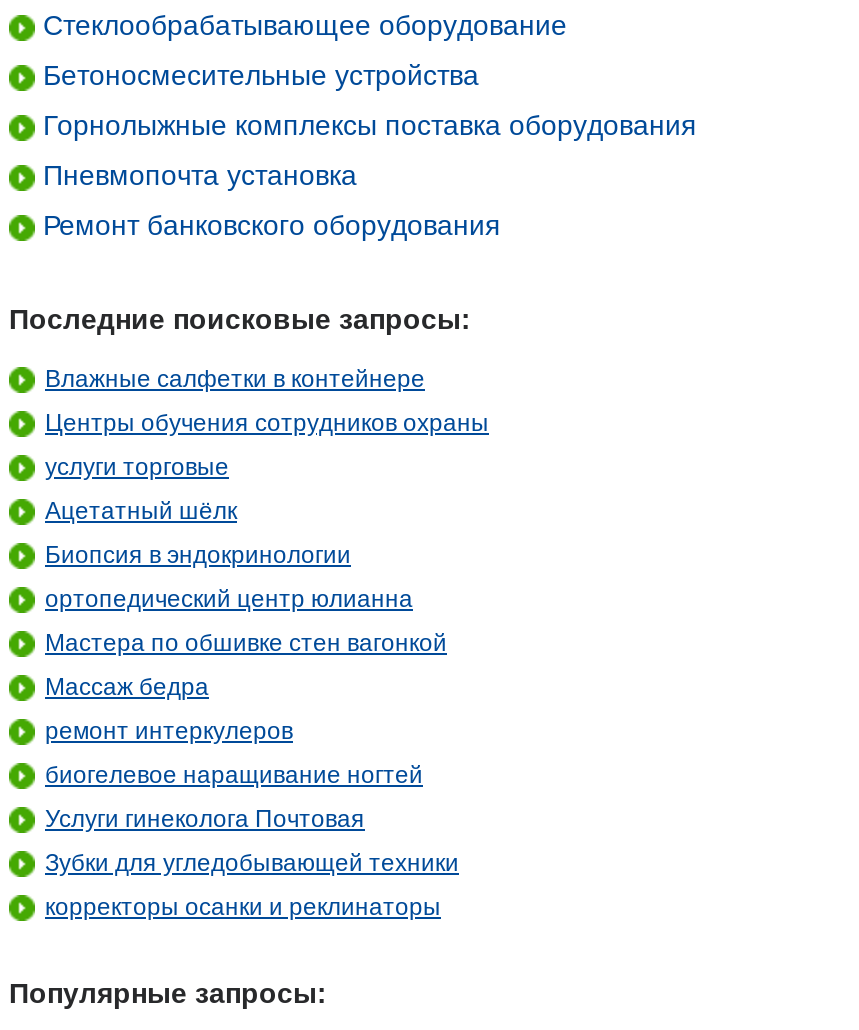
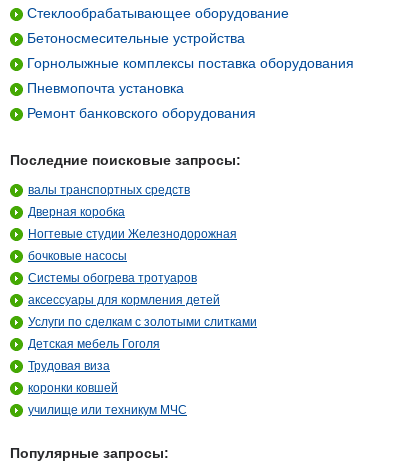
[45,365,489,921] Влажные салфетки в контейнере | Центры обучения сотрудников охраны | услуги торговые | Ацетатный шёлк | Биопсия в эндокринологии | ортопедический центр юлианна | Мастера по обшивке стен вагонкой | Массаж бедра | ремонт интеркулеров | биогелевое наращивание ногтей | Услуги гинеколога Почтовая | Зубки для угледобывающей техники | корректоры осанки и реклинаторы -> [28,183,257,417] валы транспортных средств | Дверная коробка | Ногтевые студии Железнодорожная | бочковые насосы | Системы обогрева тротуаров | аксессуары для кормления детей | Услуги по сделкам с золотыми слитками | Детская мебель Гоголя | Трудовая виза | коронки ковшей | училище или техникум МЧС

